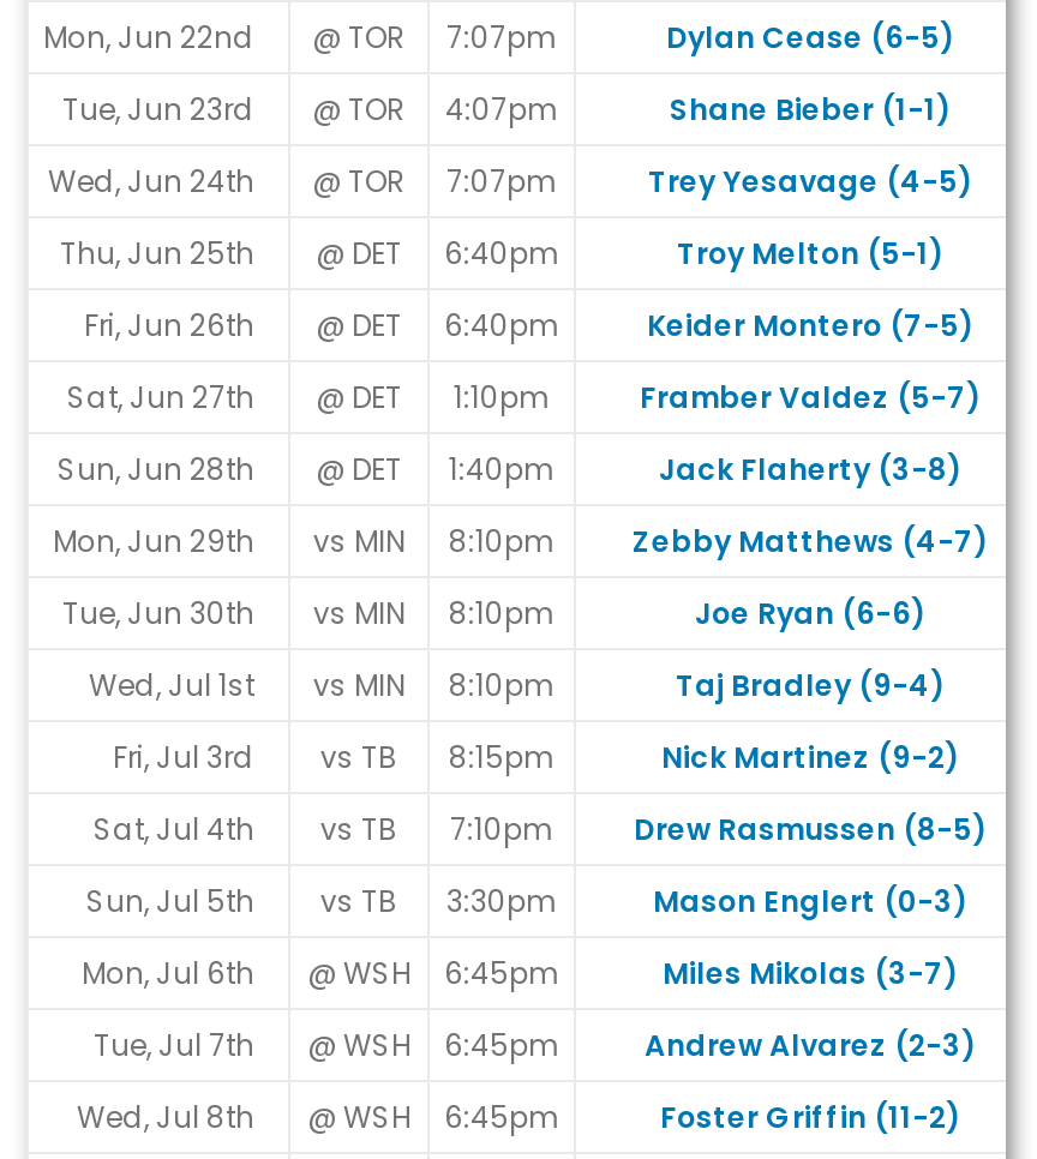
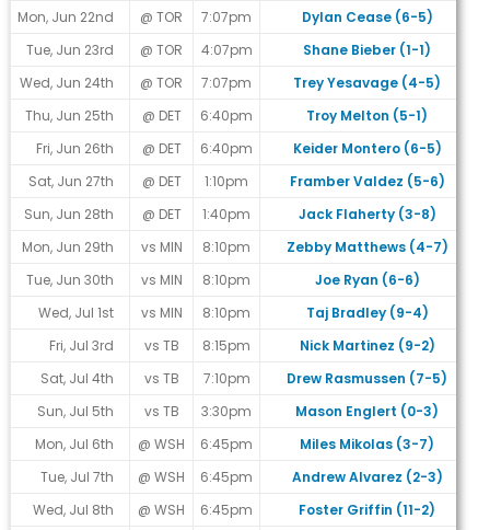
[647,306,973,347] Keider Montero (7-5) -> [293,140,441,158] Keider Montero (6-5)
[640,378,981,418] Framber Valdez (5-7) -> [289,172,445,191] Framber Valdez (5-6)
[634,810,987,850] Drew Rasmussen (8-5) -> [287,369,447,388] Drew Rasmussen (7-5)

